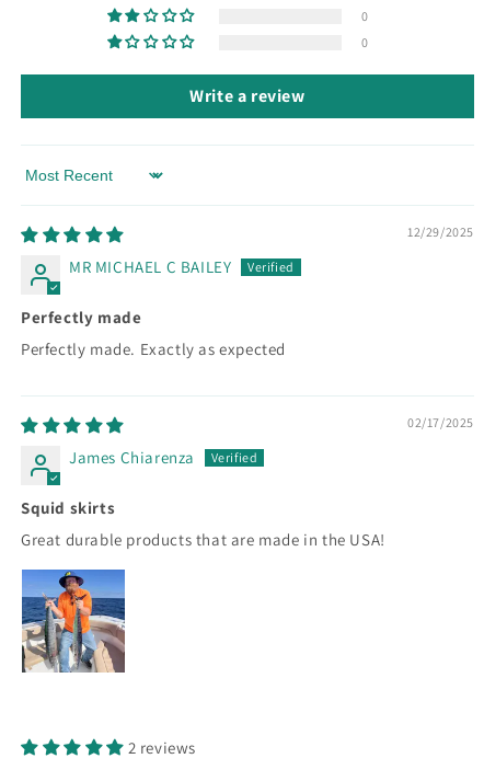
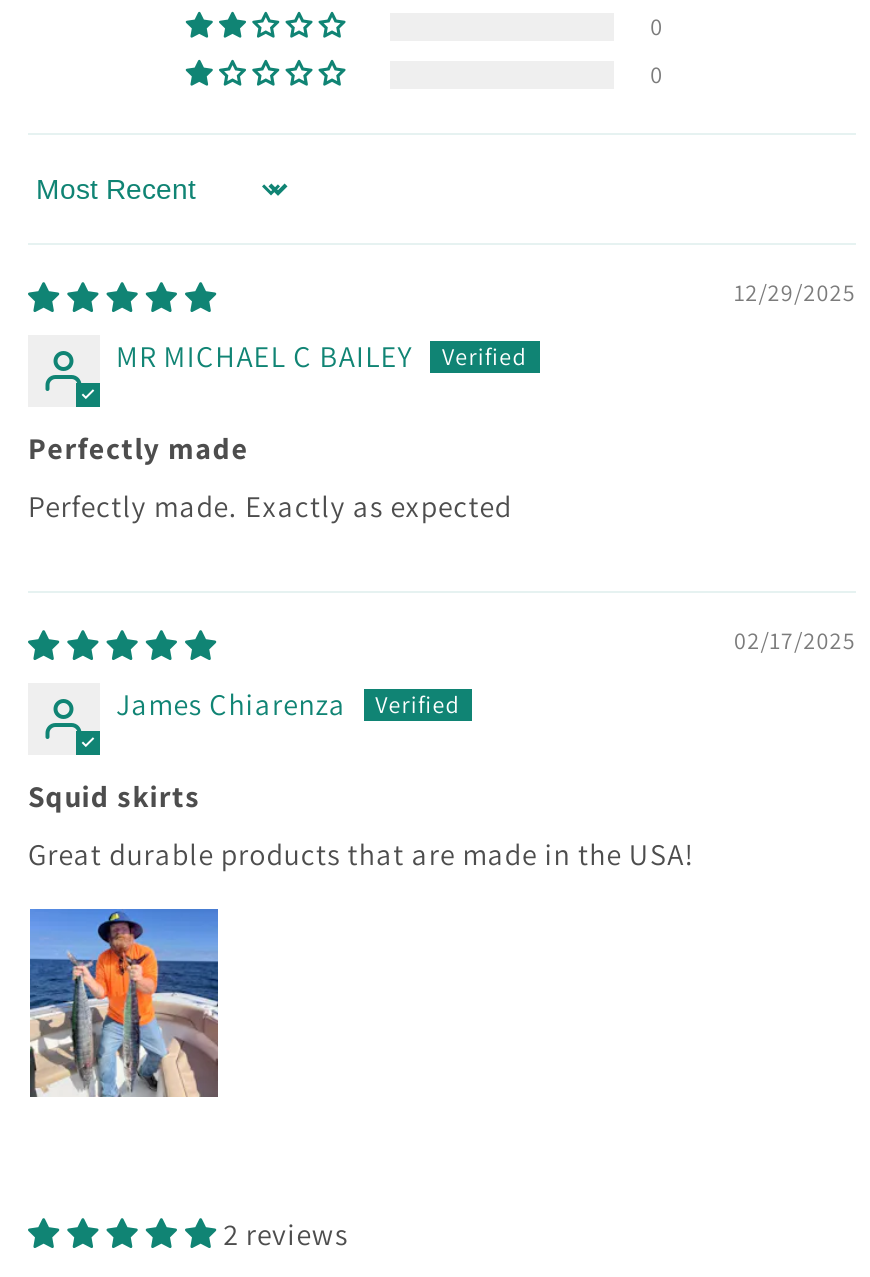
[190,85,305,108] Write a review -> none

